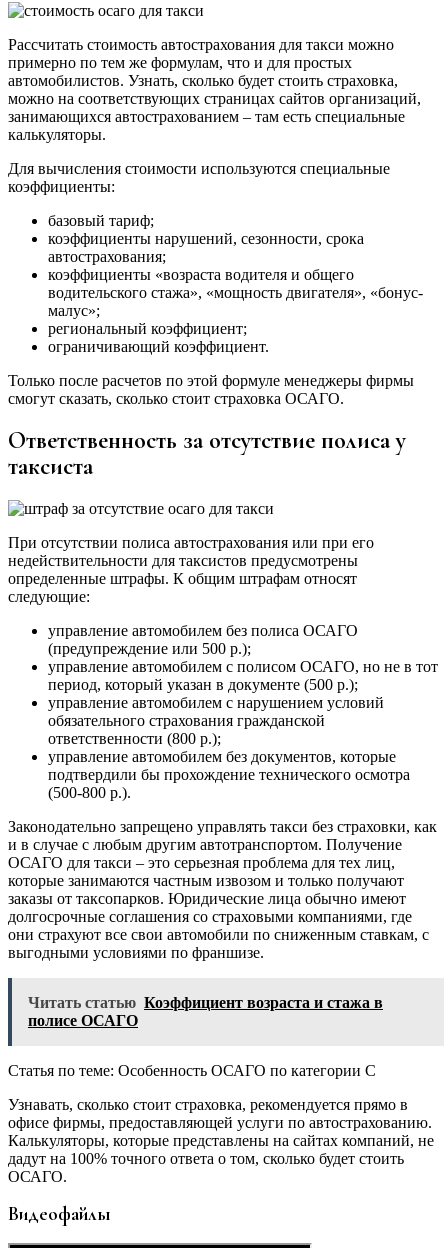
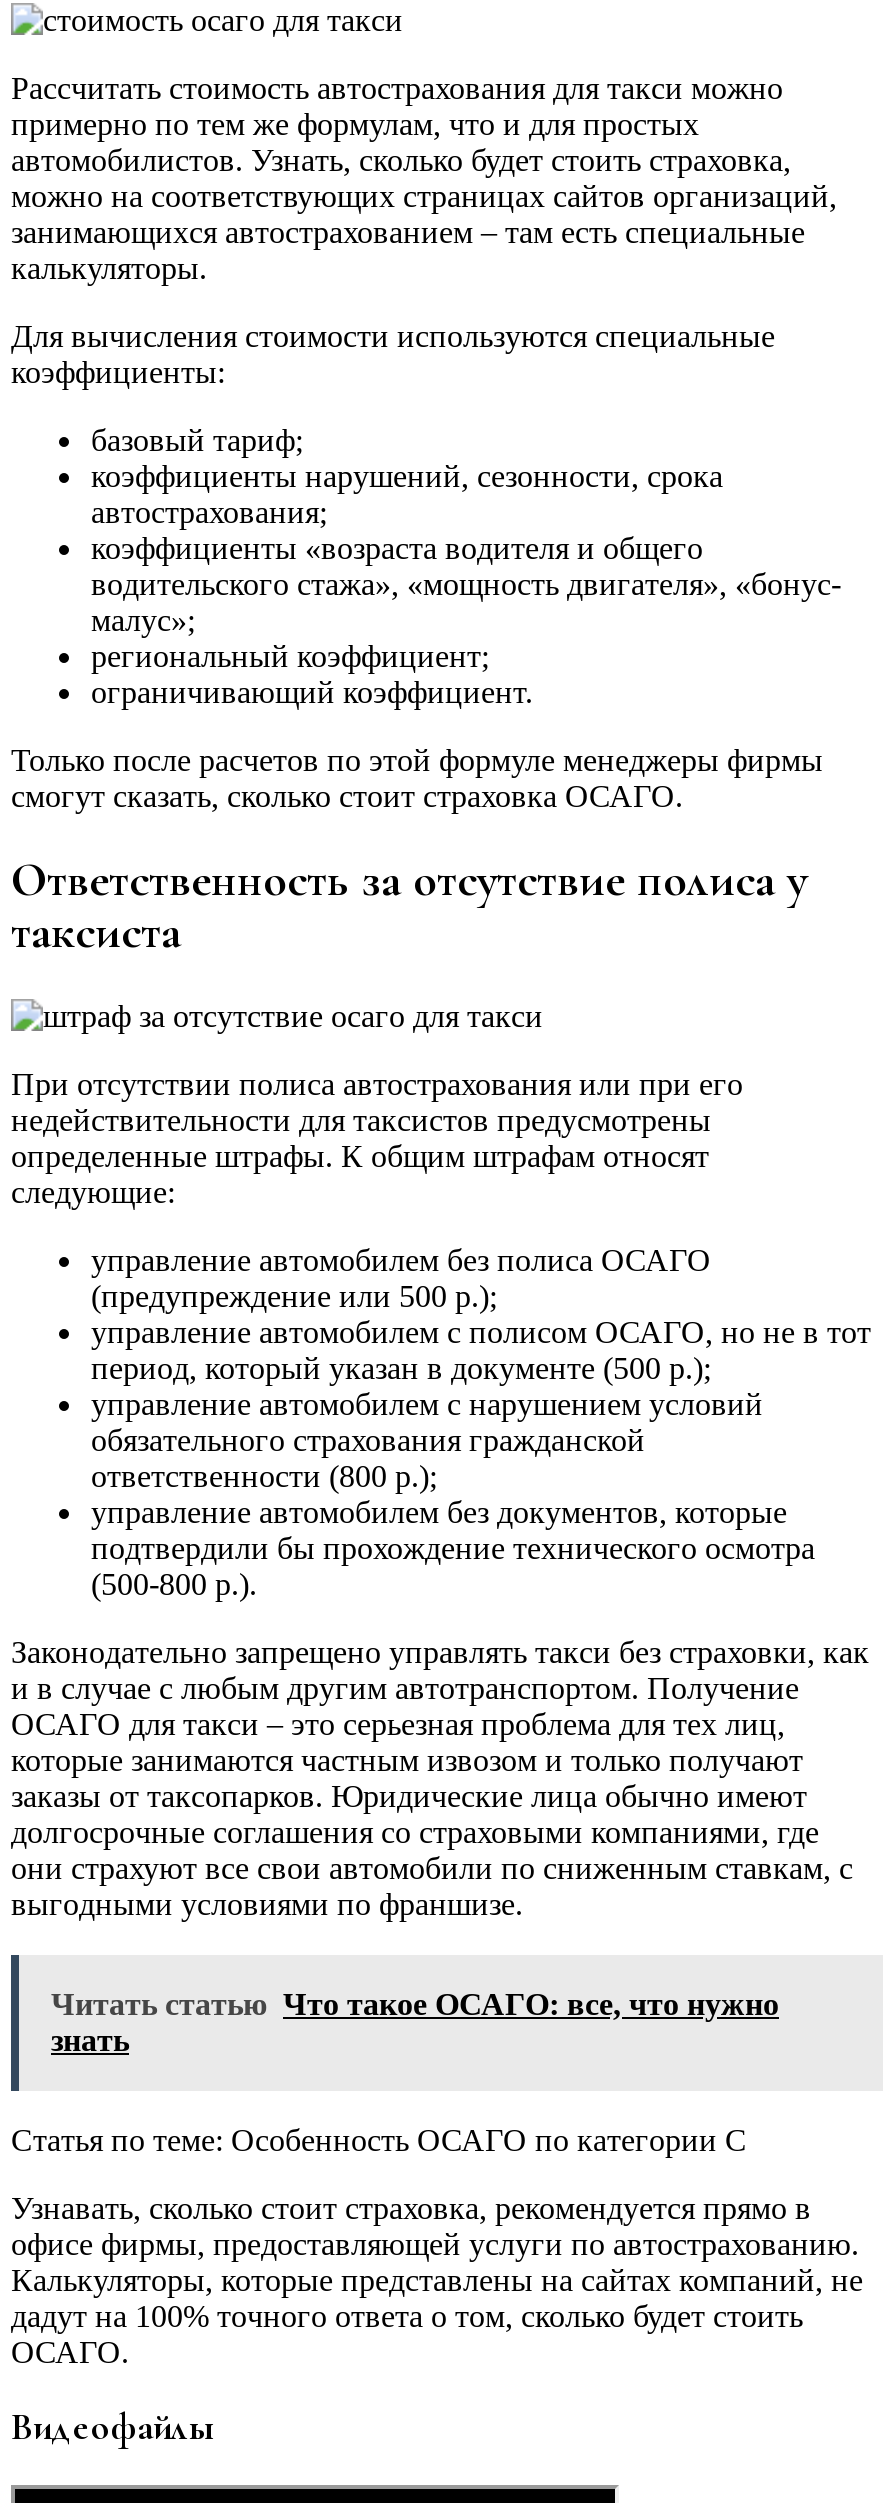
[28,994,383,1029] Читать статью Коэффициент возраста и стажа в | полисе ОСАГО -> [51,1987,779,2057] Читать статью Что такое ОСАГО: все, что нужно | знать

